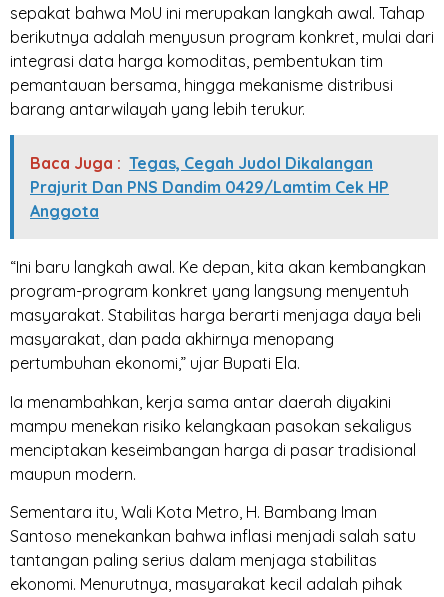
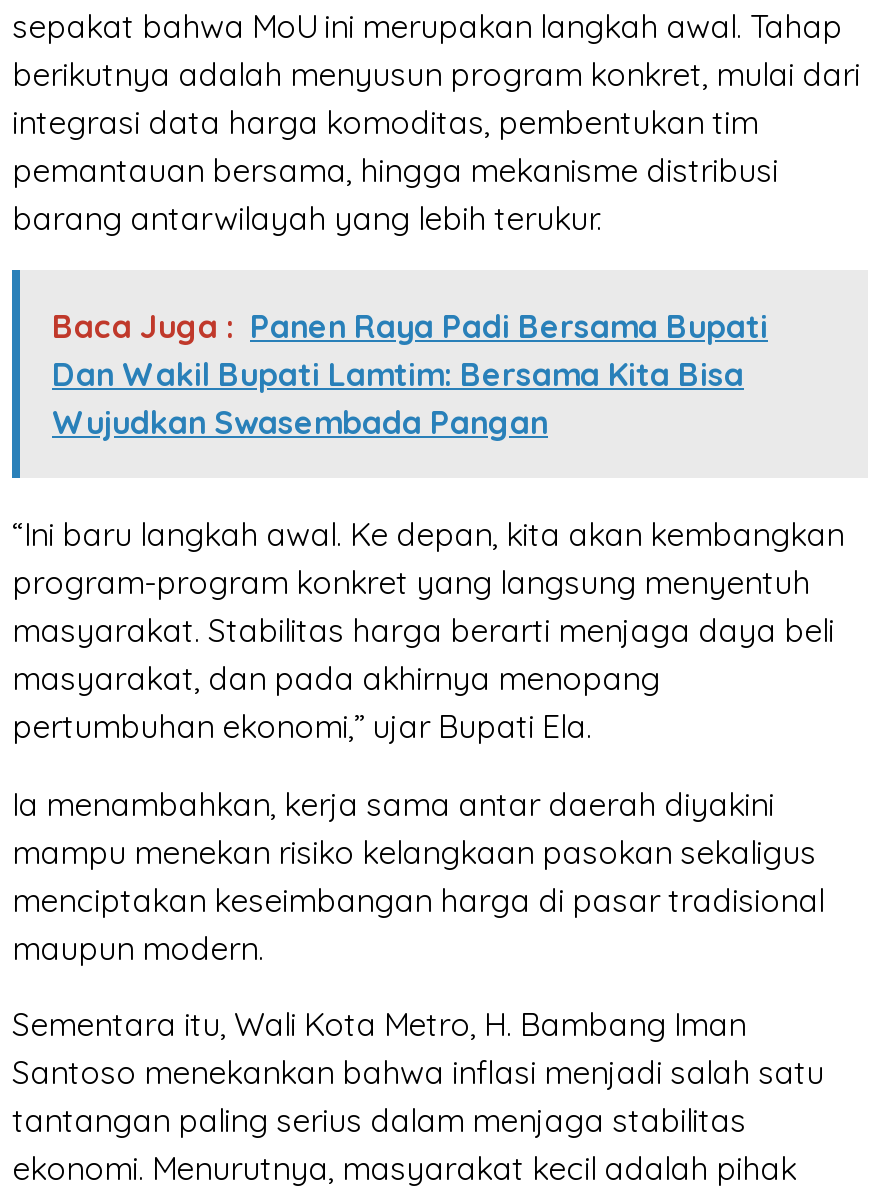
[30,153,389,221] Baca Juga : Tegas, Cegah Judol Dikalangan | Prajurit Dan PNS Dandim 0429/Lamtim Cek HP | Anggota -> [52,307,768,443] Baca Juga : Panen Raya Padi Bersama Bupati | Dan Wakil Bupati Lamtim: Bersama Kita Bisa | Wujudkan Swasembada Pangan

